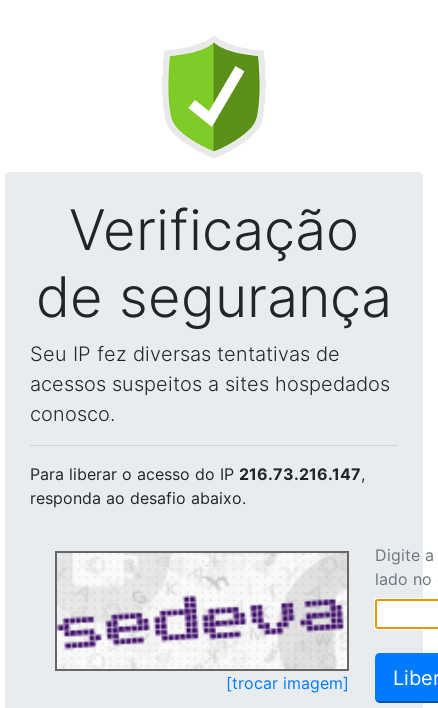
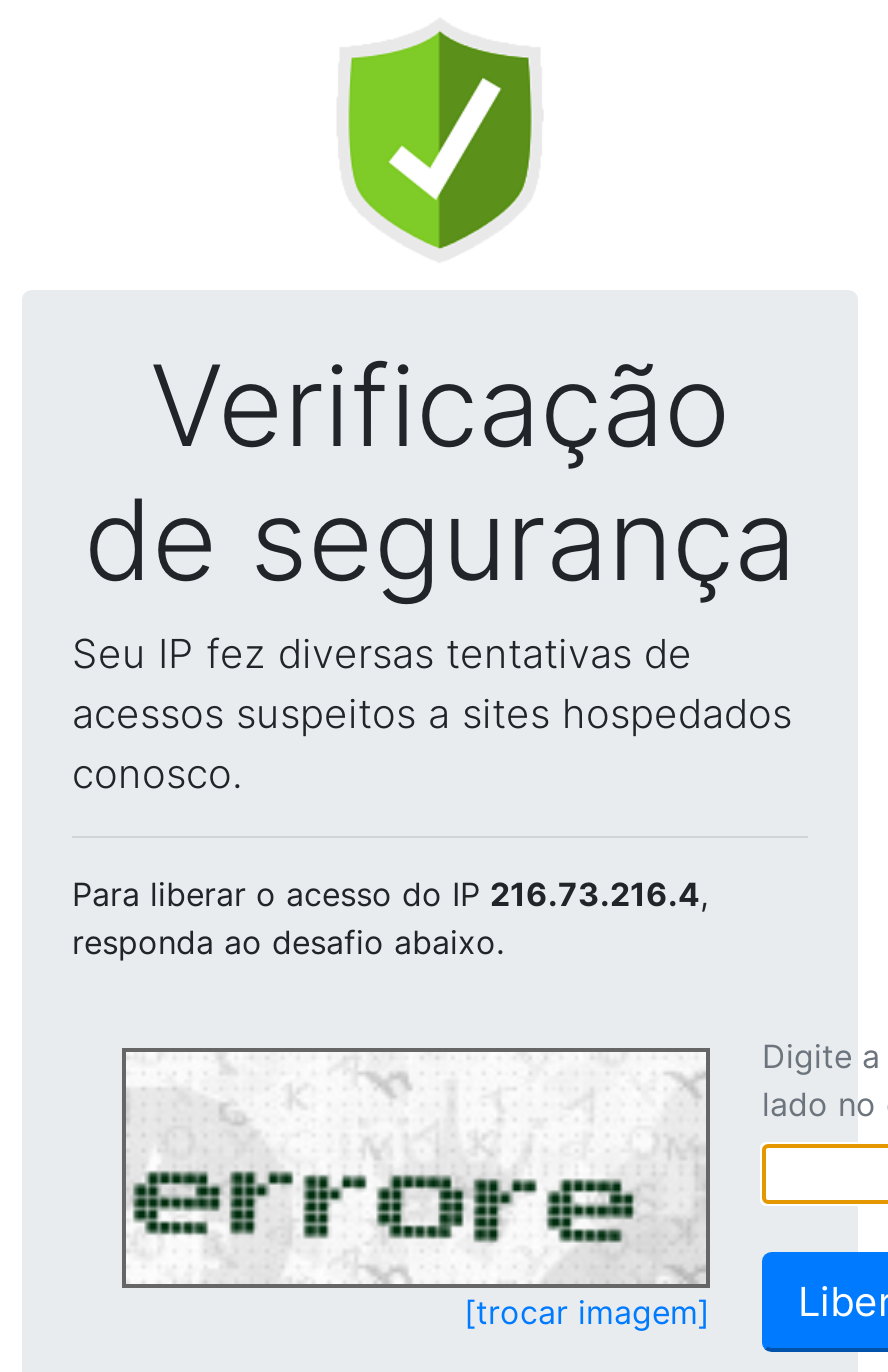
[30,464,365,484] Para liberar o acesso do IP 216.73.216.147, -> [72,874,708,914] Para liberar o acesso do IP 216.73.216.4,
[57,557,346,668] [image] -> [126,1062,702,1280] [image]

